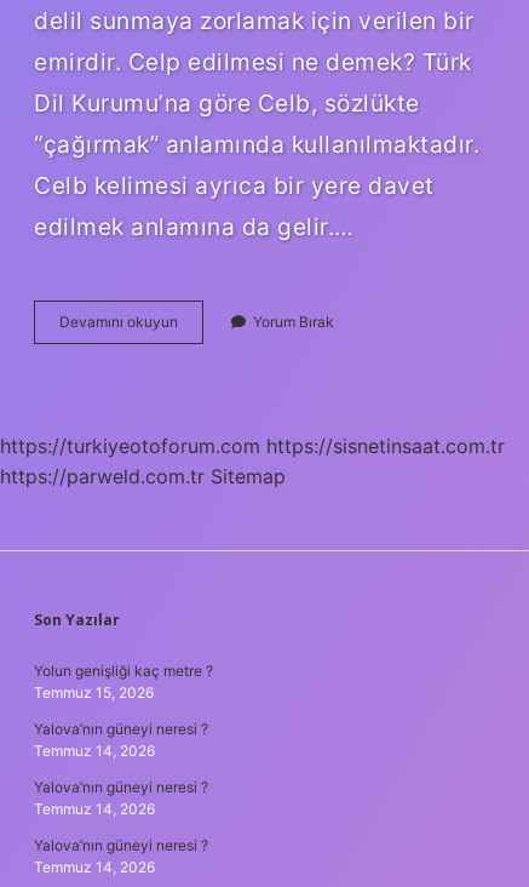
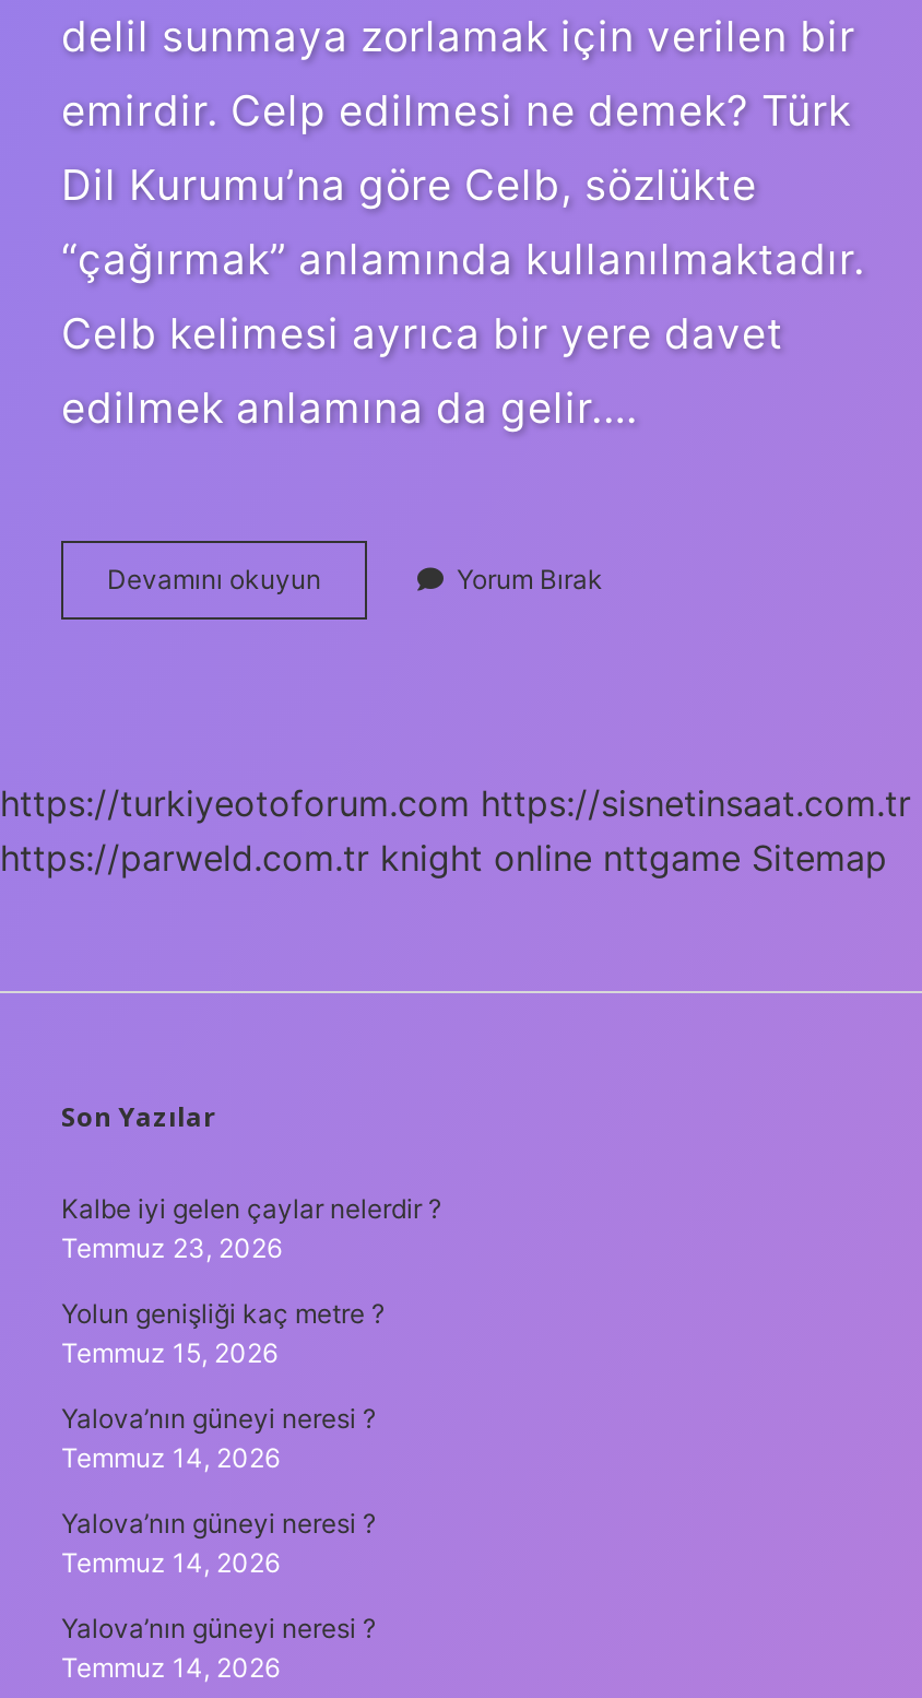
[0,464,286,488] https://parweld.com.tr Sitemap -> [0,835,887,879] https://parweld.com.tr knight online nttgame Sitemap
none -> [61,1192,441,1264] Kalbe iyi gelen çaylar nelerdir ? | Temmuz 23, 2026

